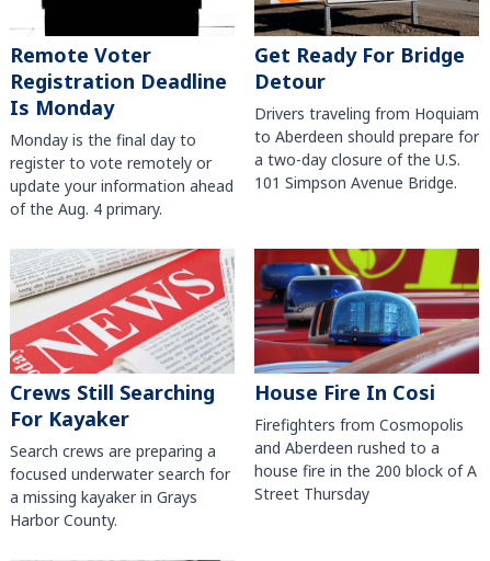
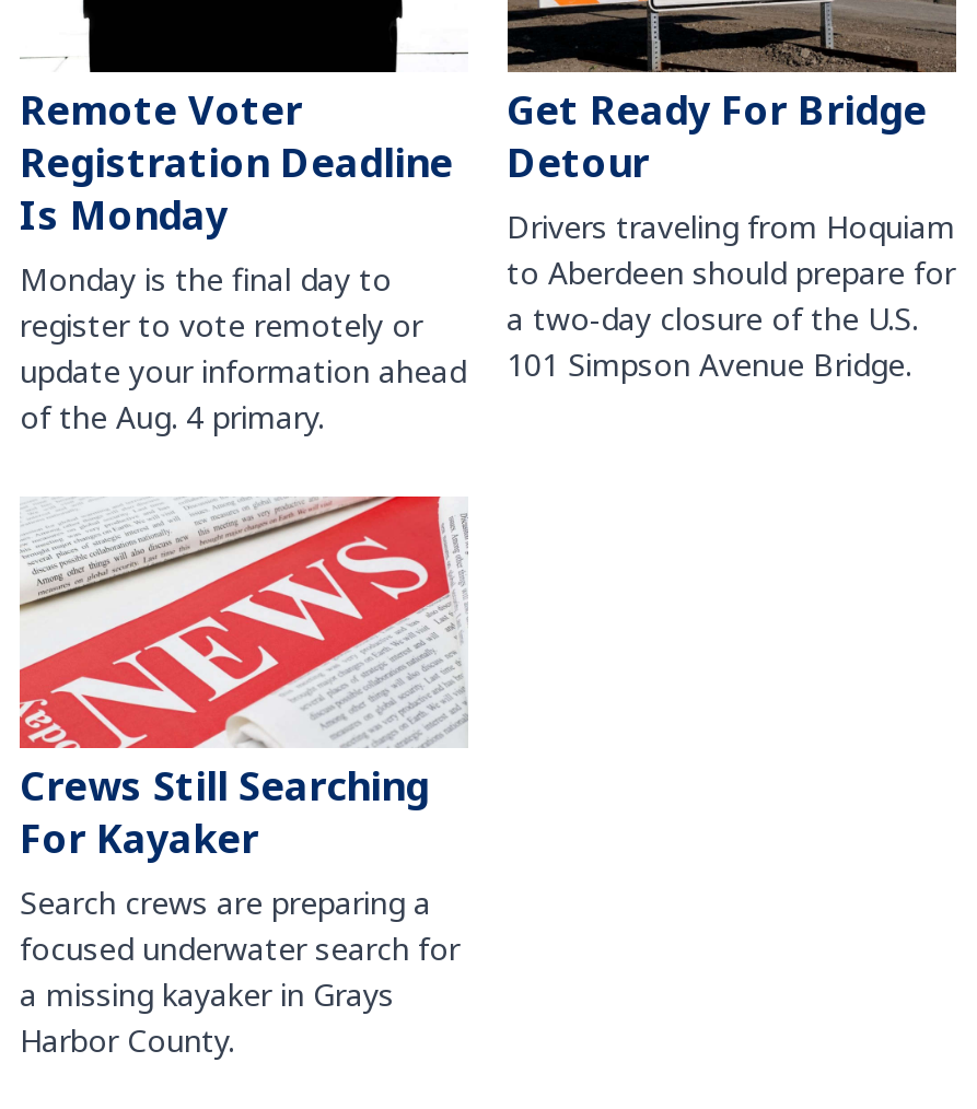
[253,248,480,504] [image] | House Fire In Cosi | Firefighters from Cosmopolis | and Aberdeen rushed to a | house fire in the 200 block of A | Street Thursday -> none

